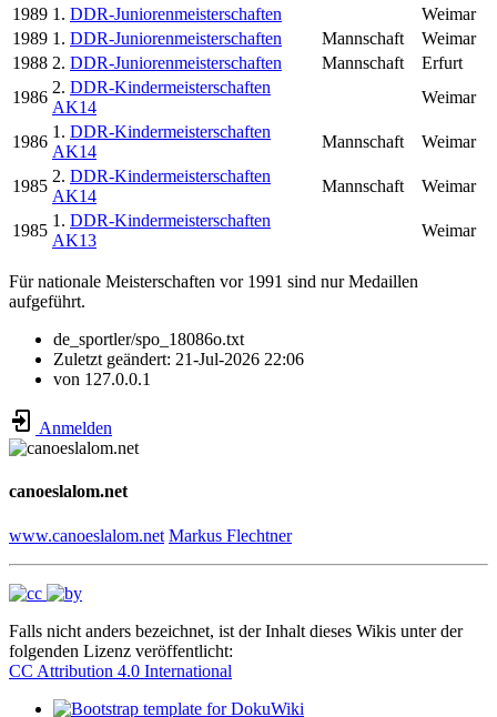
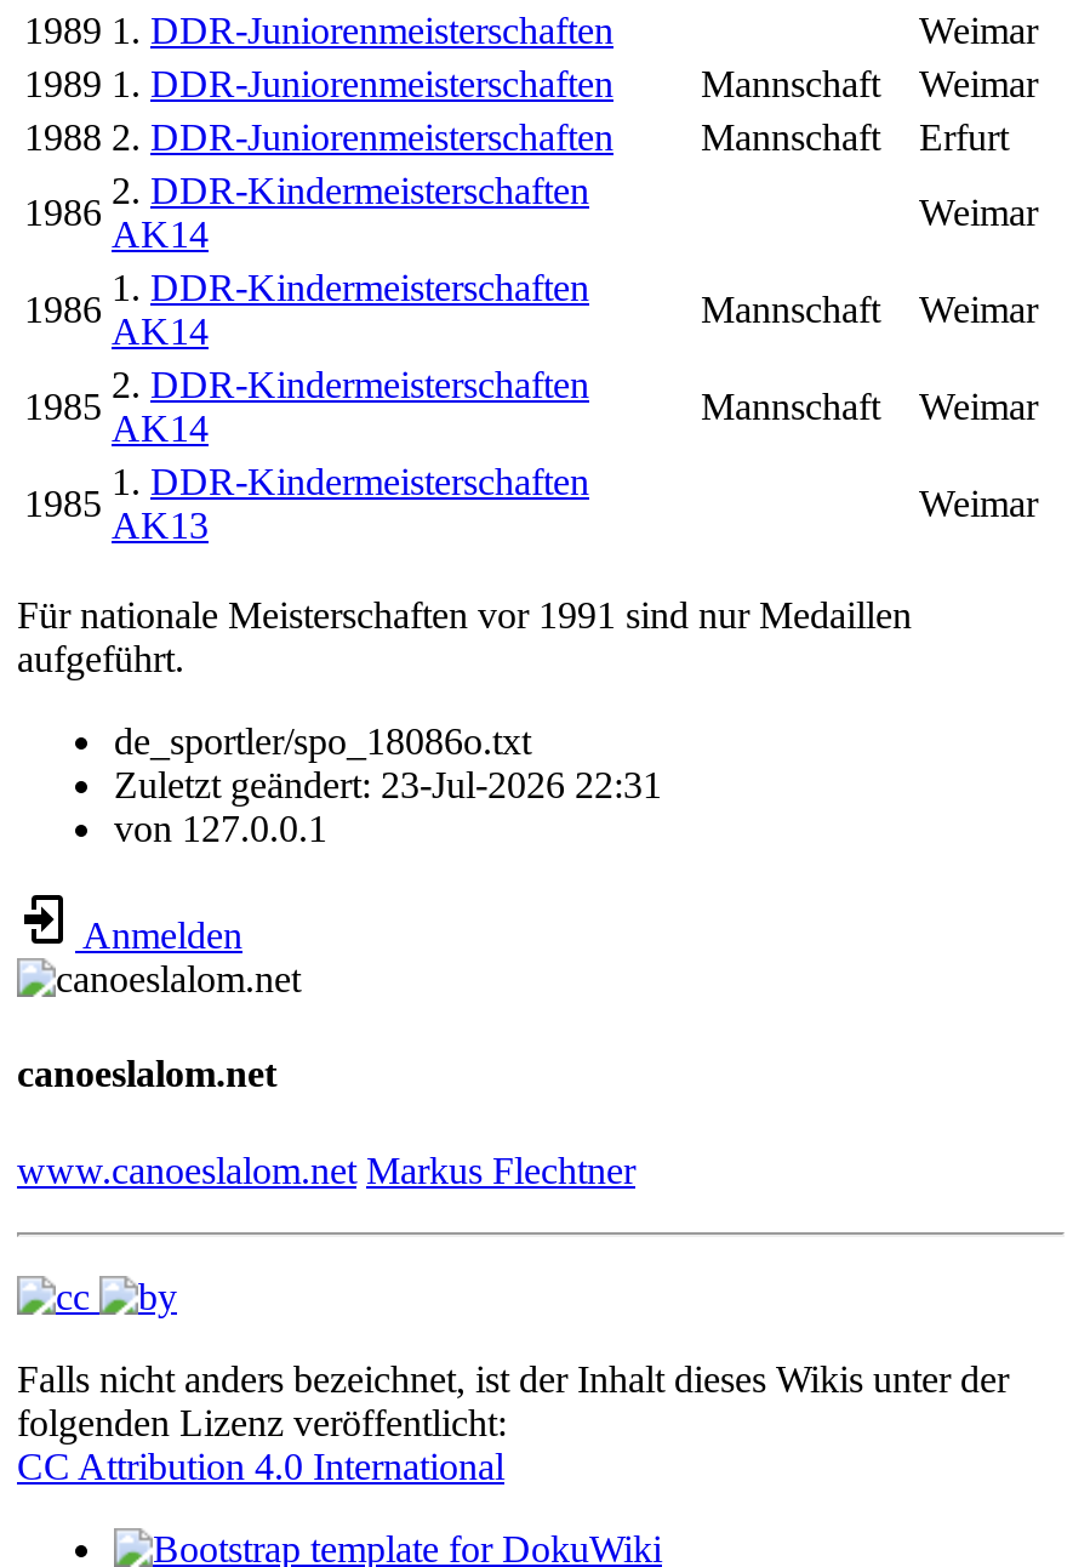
[53,350,304,369] Zuletzt geändert: 21-Jul-2026 22:06 -> [114,765,662,806] Zuletzt geändert: 23-Jul-2026 22:31

